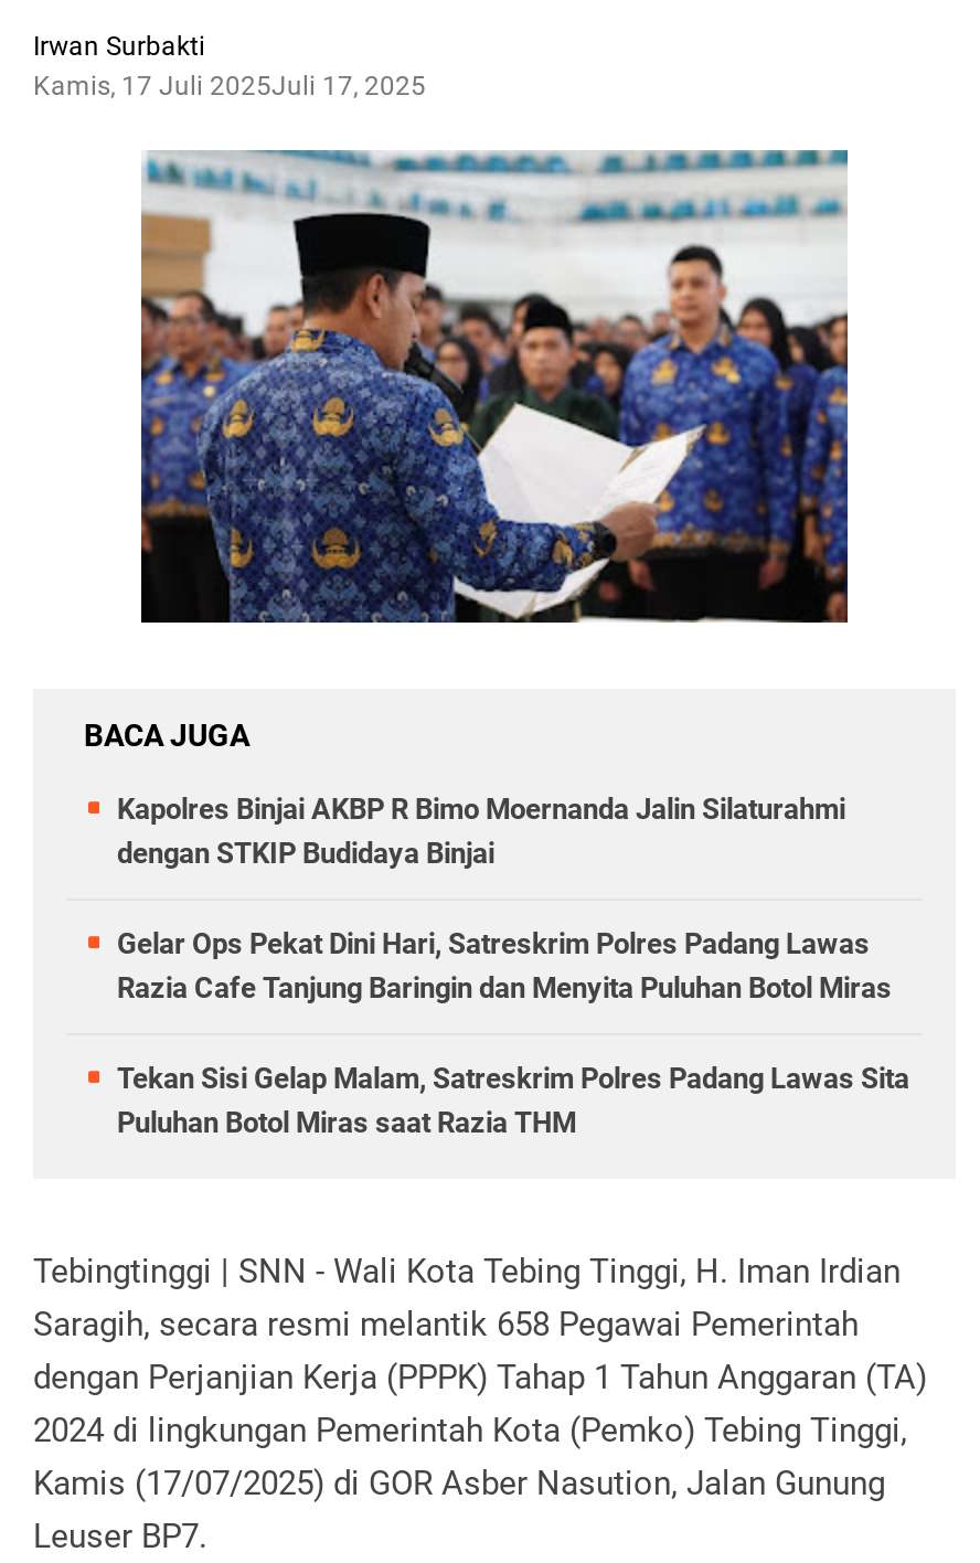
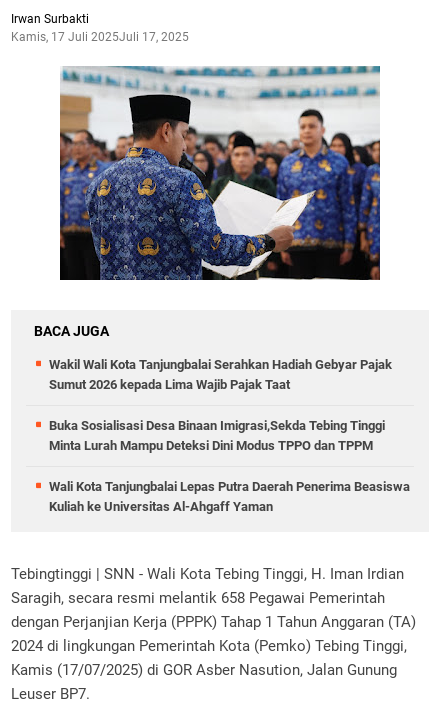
[117,793,845,870] Kapolres Binjai AKBP R Bimo Moernanda Jalin Silaturahmi | dengan STKIP Budidaya Binjai -> [49,357,392,392] Wakil Wali Kota Tanjungbalai Serahkan Hadiah Gebyar Pajak | Sumut 2026 kepada Lima Wajib Pajak Taat
[117,927,892,1004] Gelar Ops Pekat Dini Hari, Satreskrim Polres Padang Lawas | Razia Cafe Tanjung Baringin dan Menyita Puluhan Botol Miras -> [49,418,385,453] Buka Sosialisasi Desa Binaan Imigrasi,Sekda Tebing Tinggi | Minta Lurah Mampu Deteksi Dini Modus TPPO dan TPPM
[117,1062,909,1139] Tekan Sisi Gelap Malam, Satreskrim Polres Padang Lawas Sita | Puluhan Botol Miras saat Razia THM -> [49,479,410,514] Wali Kota Tanjungbalai Lepas Putra Daerah Penerima Beasiswa | Kuliah ke Universitas Al-Ahgaff Yaman

